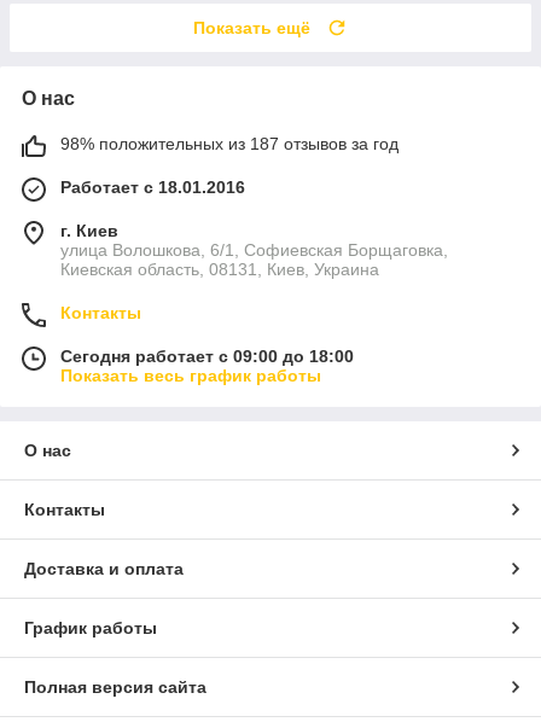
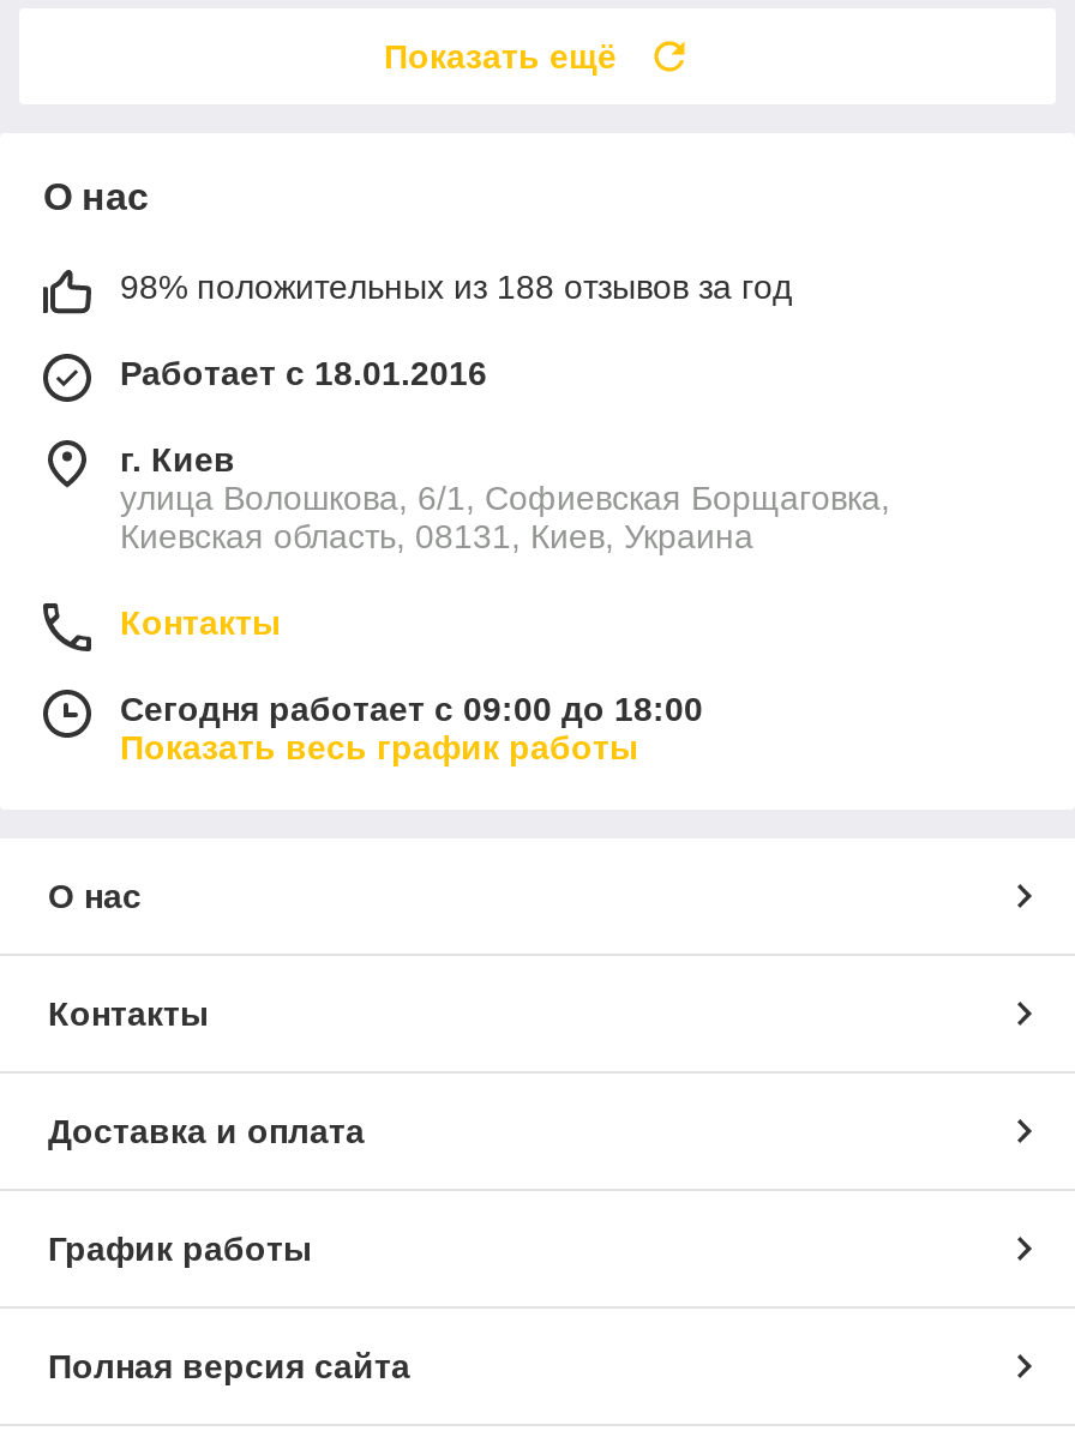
[60,134,399,154] 98% положительных из 187 отзывов за год -> [120,268,792,306] 98% положительных из 188 отзывов за год

